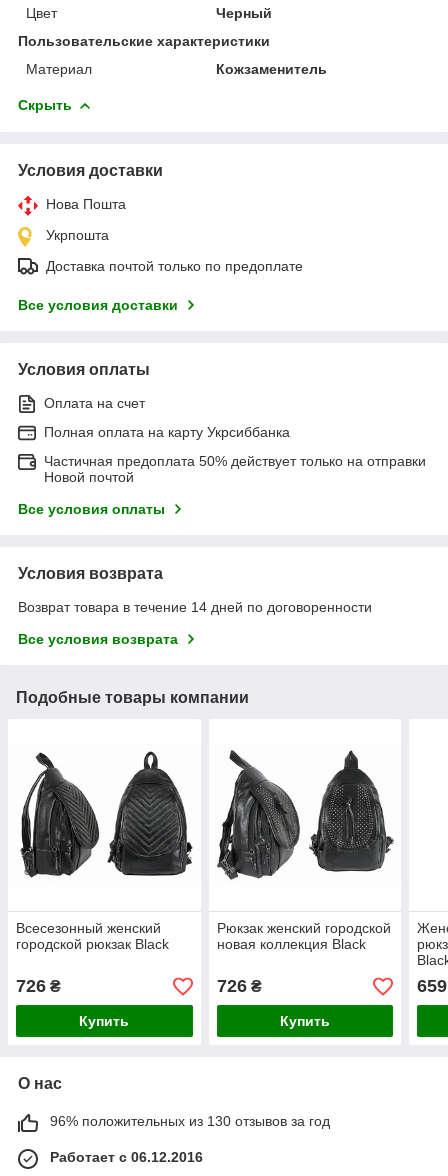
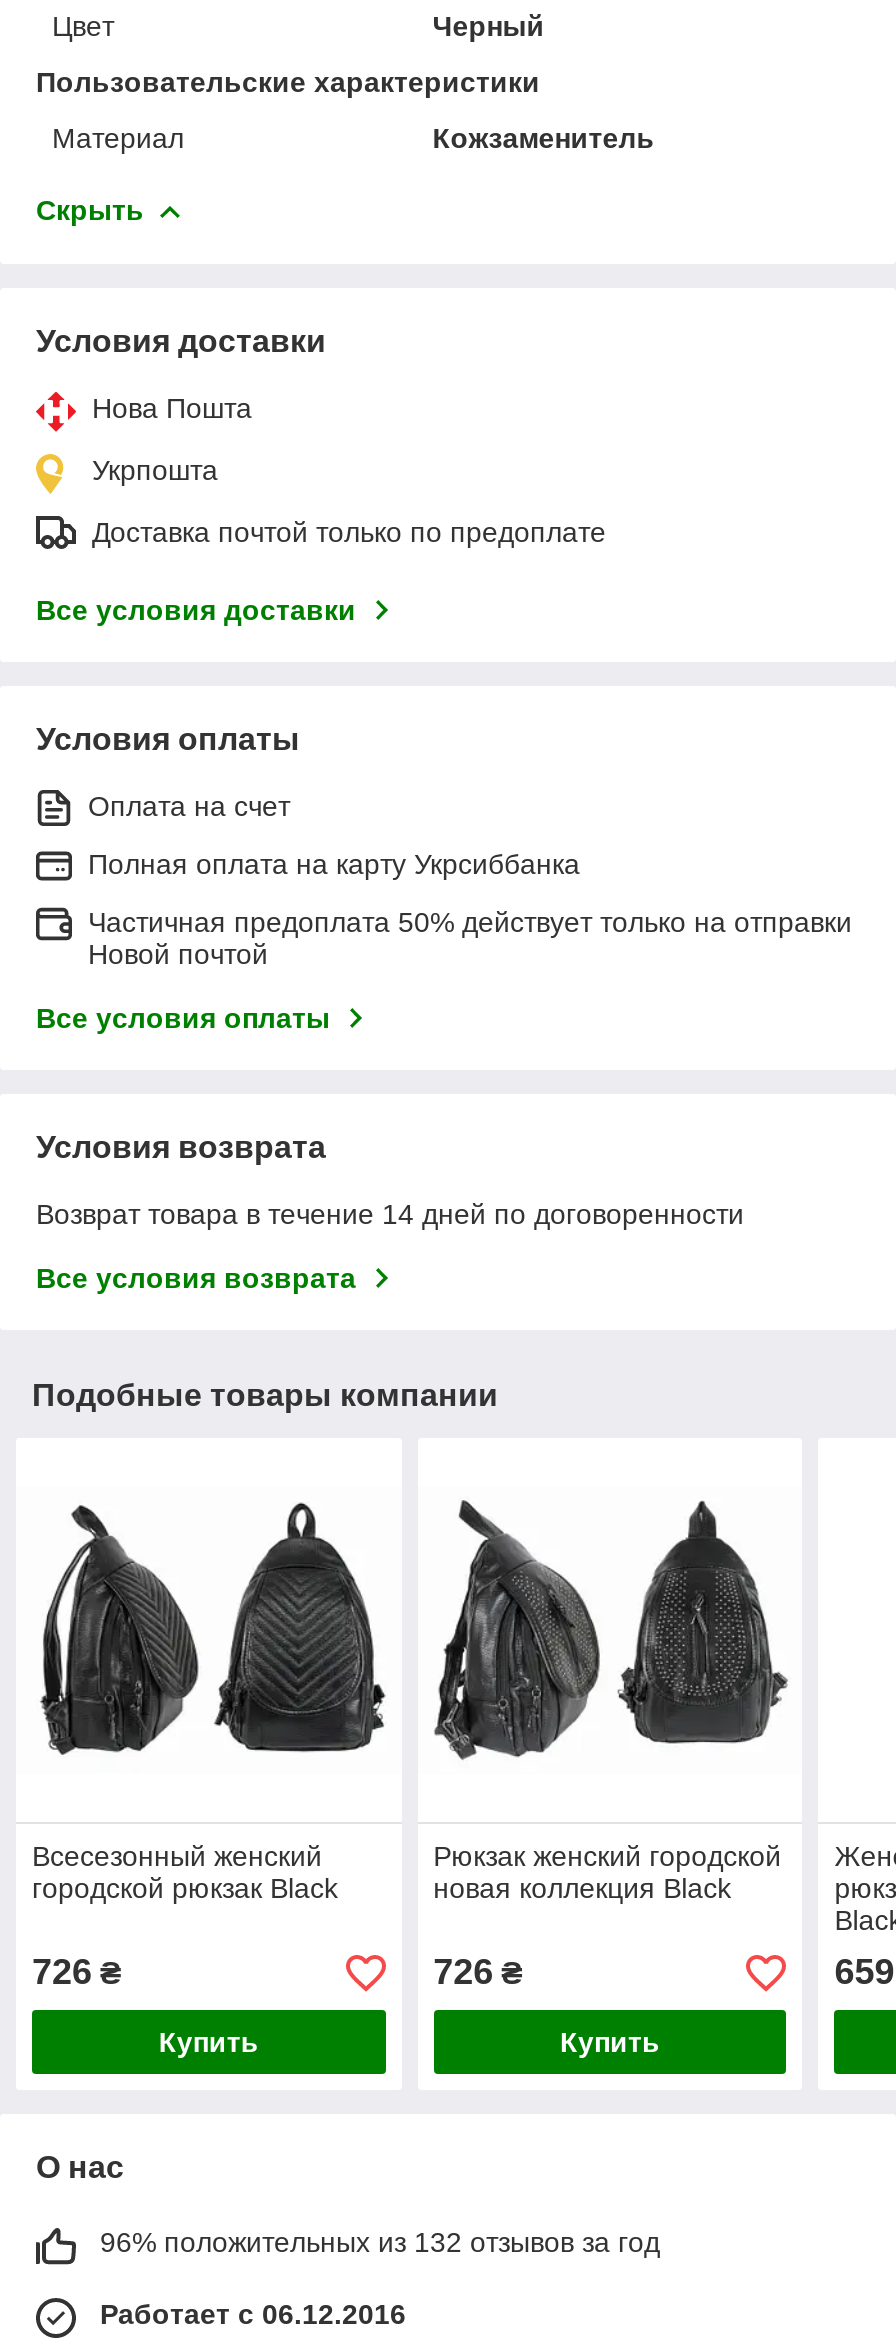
[50,1113,330,1129] 96% положительных из 130 отзывов за год -> [100,2227,660,2259] 96% положительных из 132 отзывов за год

